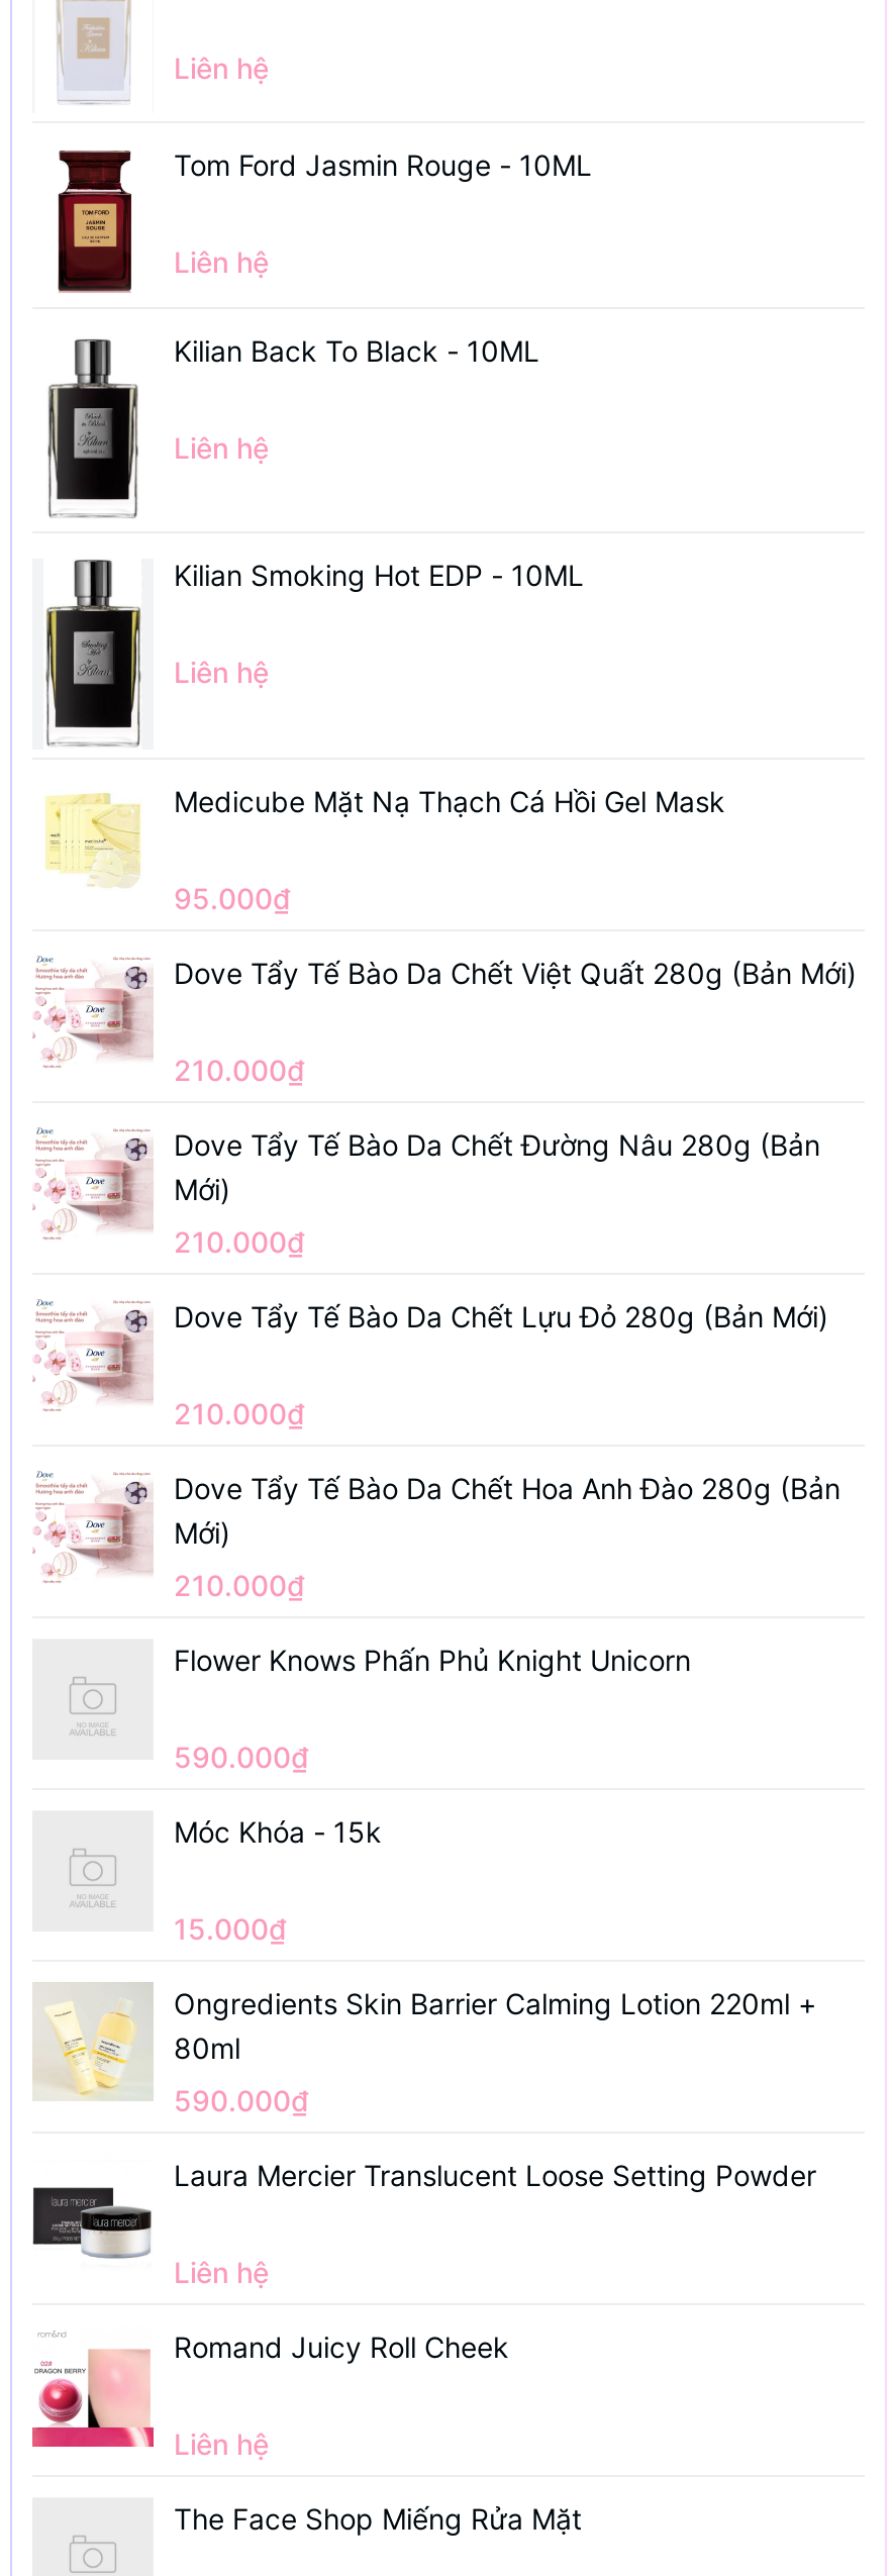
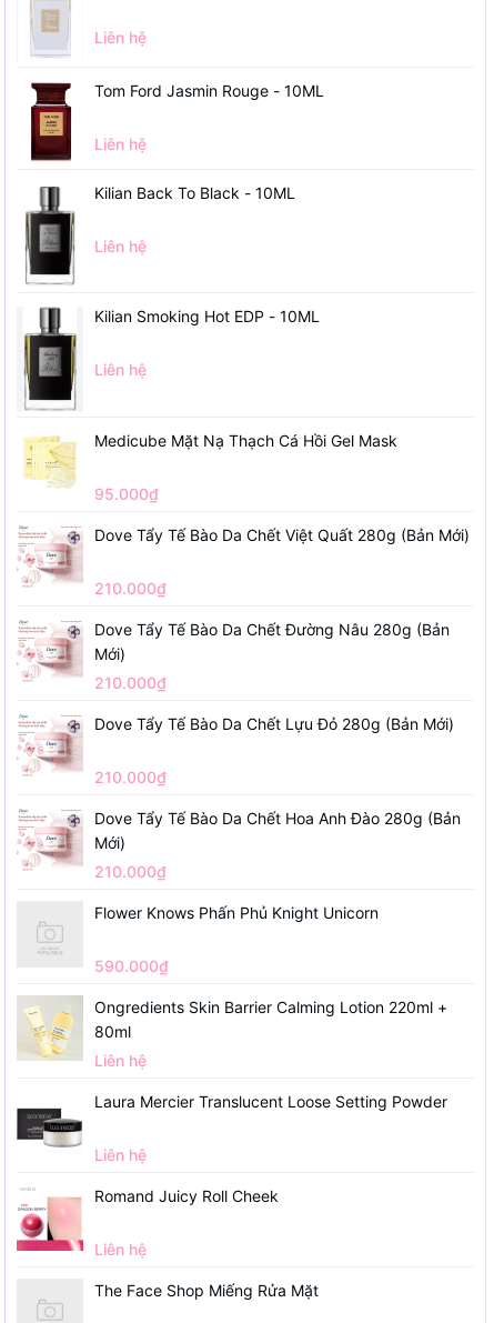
[174,1814,382,1945] Móc Khóa - 15k | 15.000₫ -> none
[174,2083,309,2117] 590.000₫ -> [94,1051,147,1070] Liên hệ

